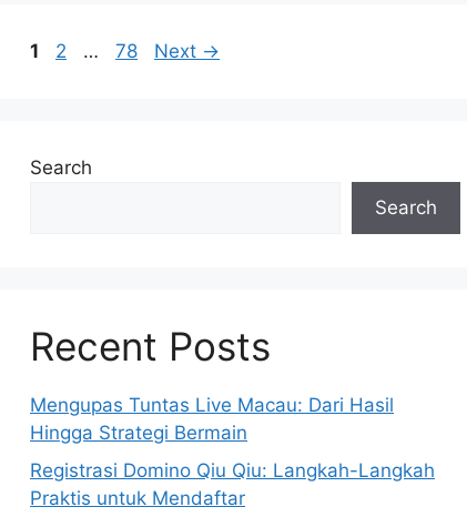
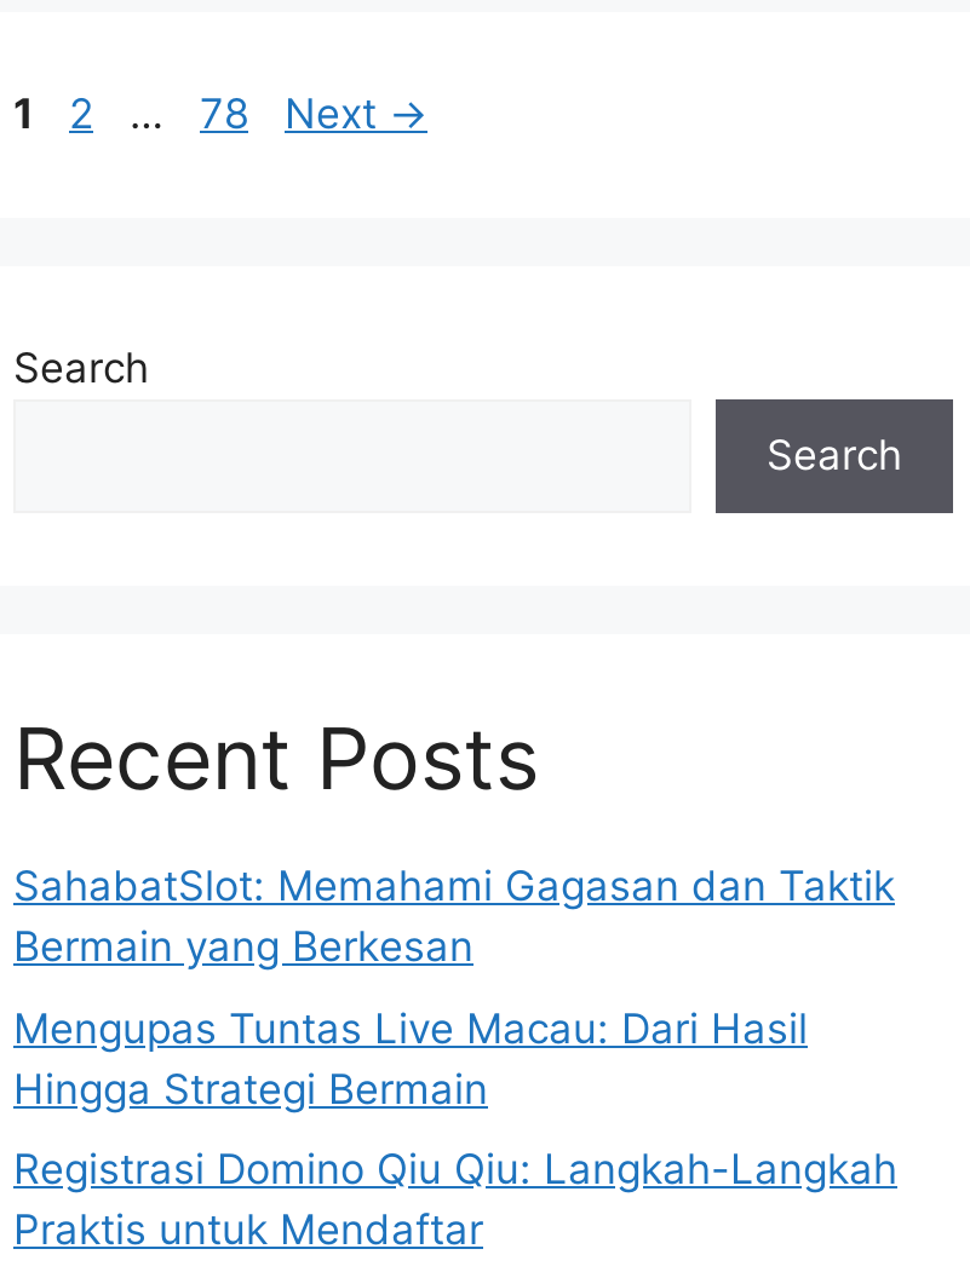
none -> [13,862,895,971] SahabatSlot: Memahami Gagasan dan Taktik | Bermain yang Berkesan

